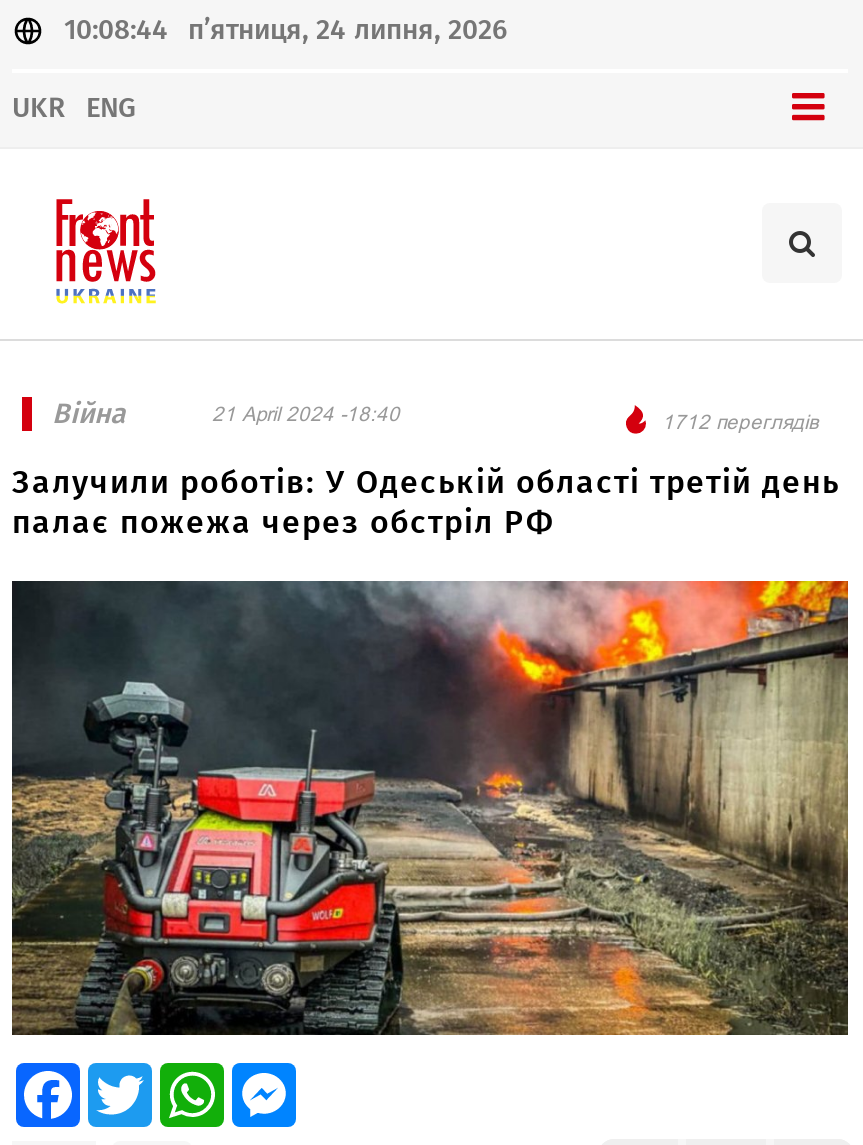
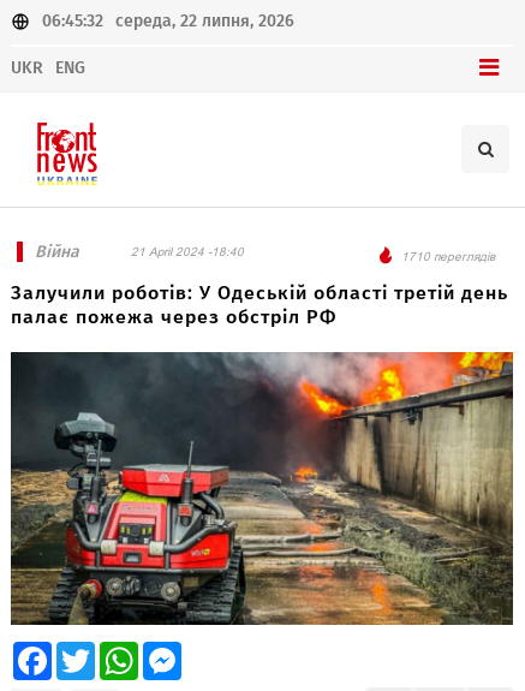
[64,13,508,47] 10:08:44 п’ятниця, 24 липня, 2026 -> [42,11,294,31] 06:45:32 середа, 22 липня, 2026
[662,409,818,435] 1712 переглядів -> [401,249,495,264] 1710 переглядів

